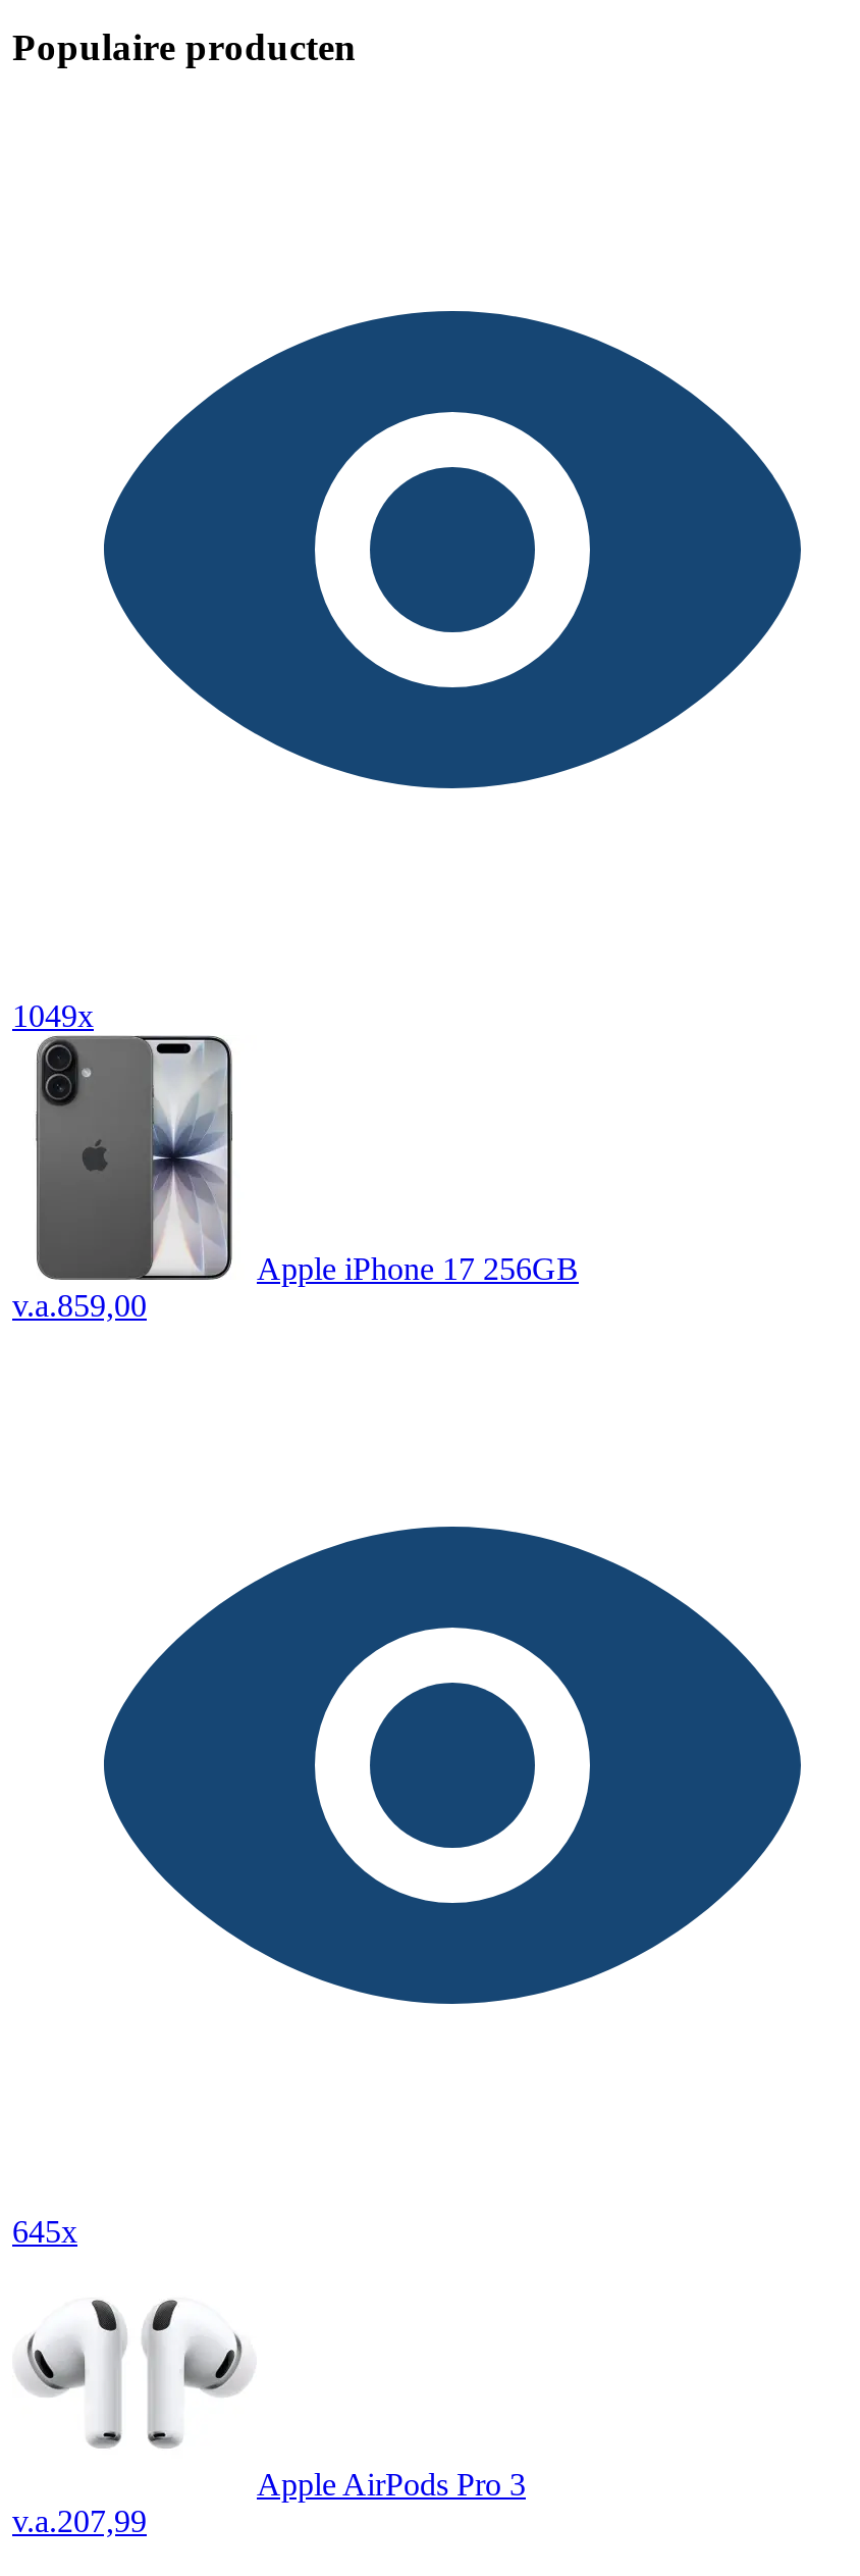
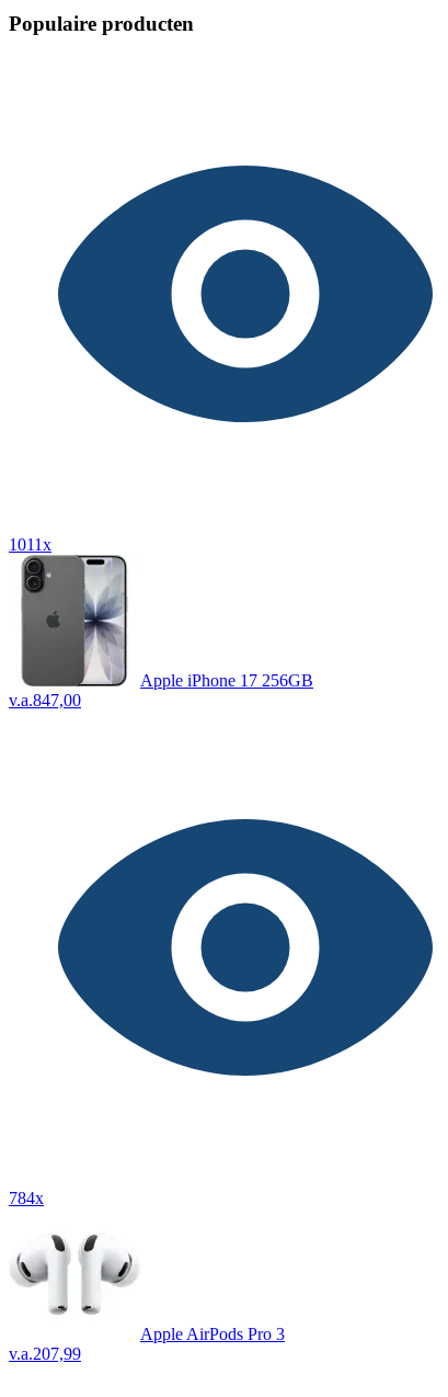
[12,998,94,1032] 1049x -> [9,535,51,553] 1011x
[12,1287,147,1322] v.a.859,00 -> [9,690,81,709] v.a.847,00
[12,2213,77,2248] 645x -> [9,1188,44,1207] 784x

